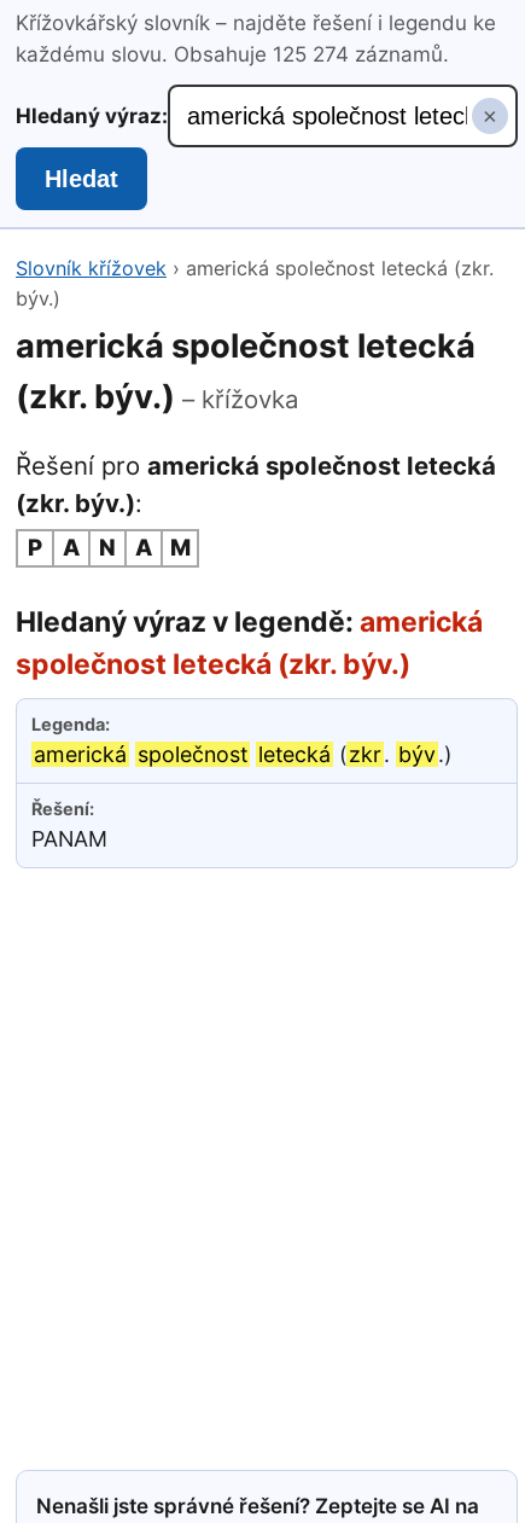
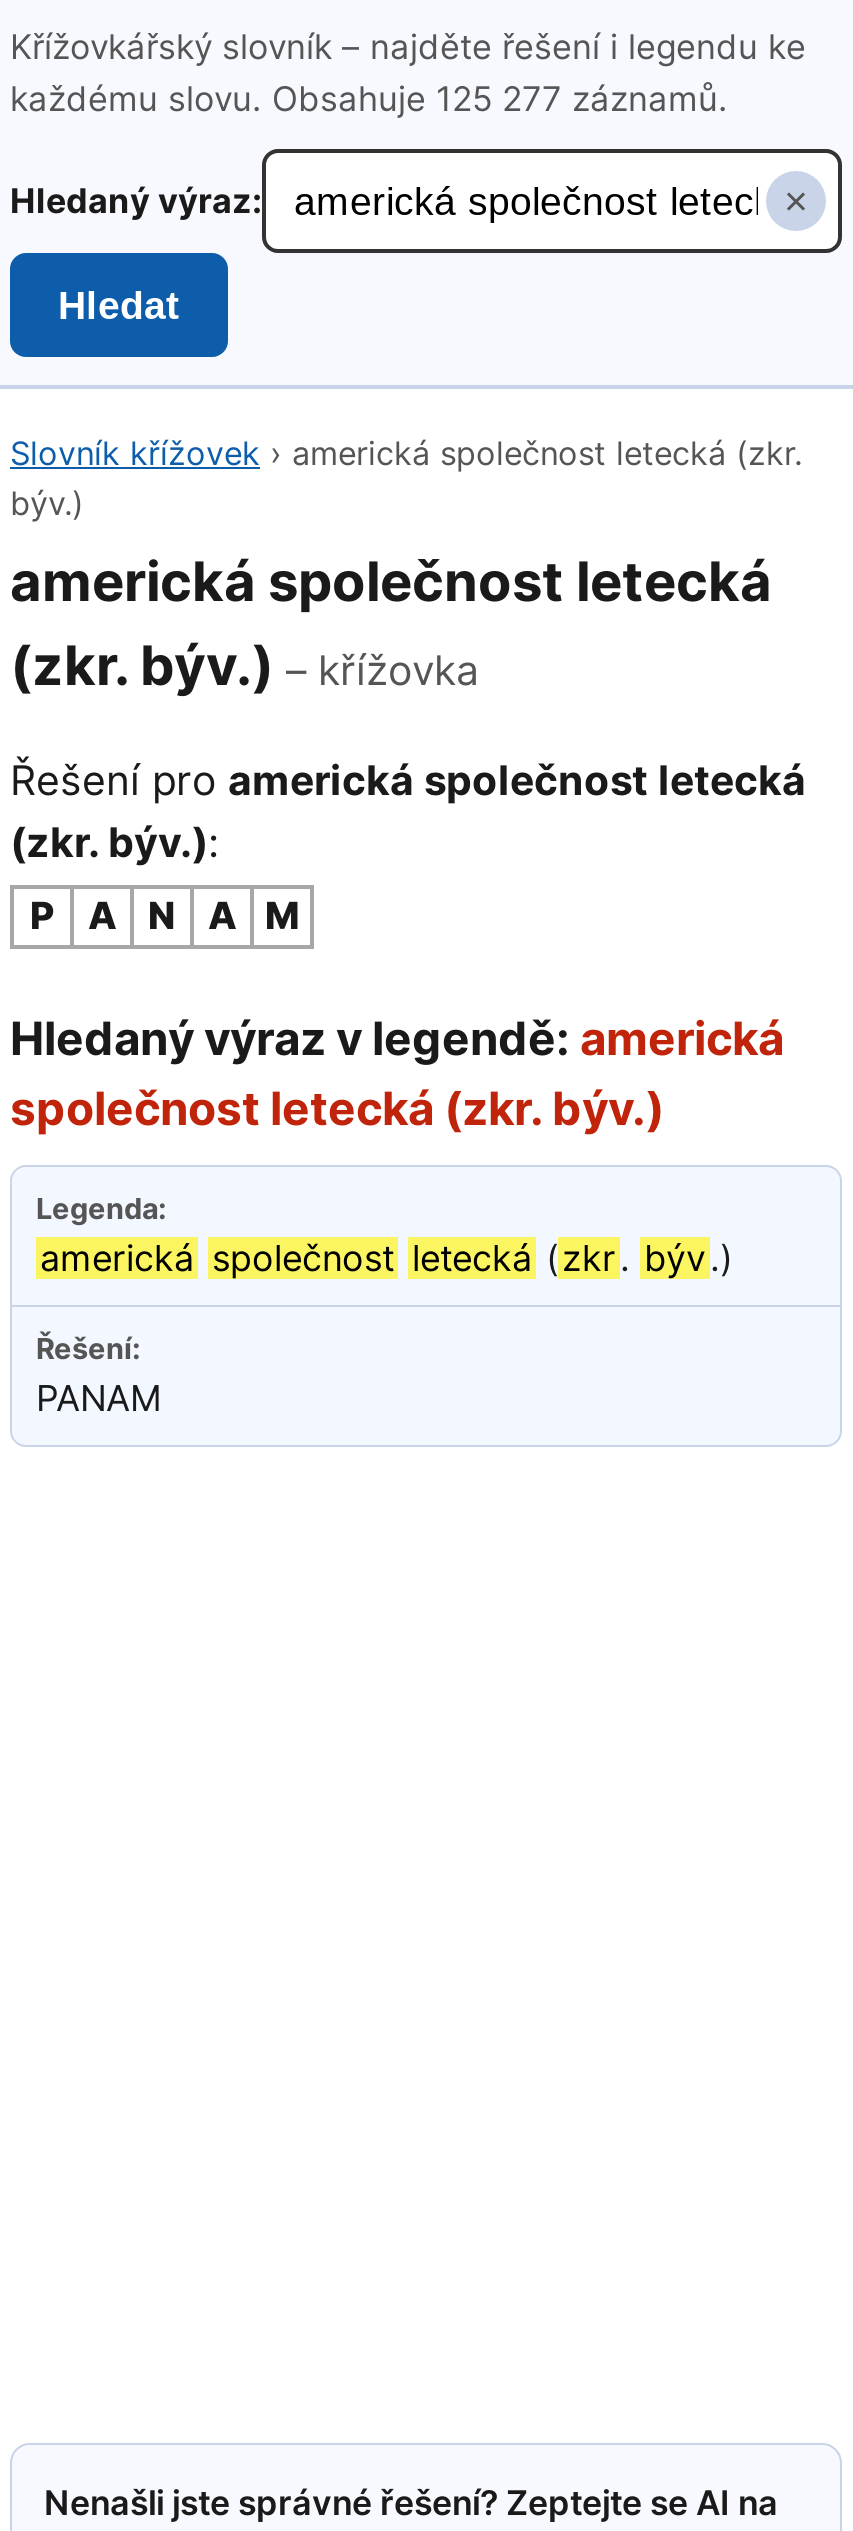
[16,42,449,66] každému slovu. Obsahuje 125 274 záznamů. -> [10,79,728,119] každému slovu. Obsahuje 125 277 záznamů.

